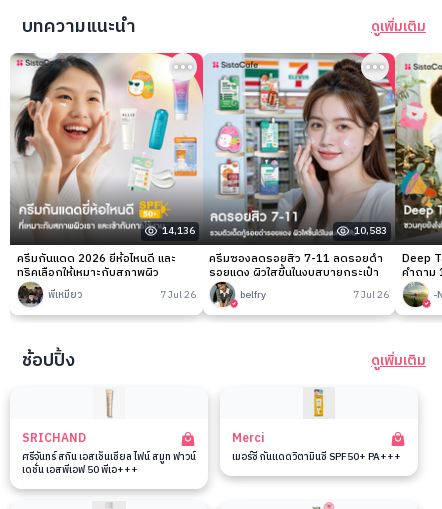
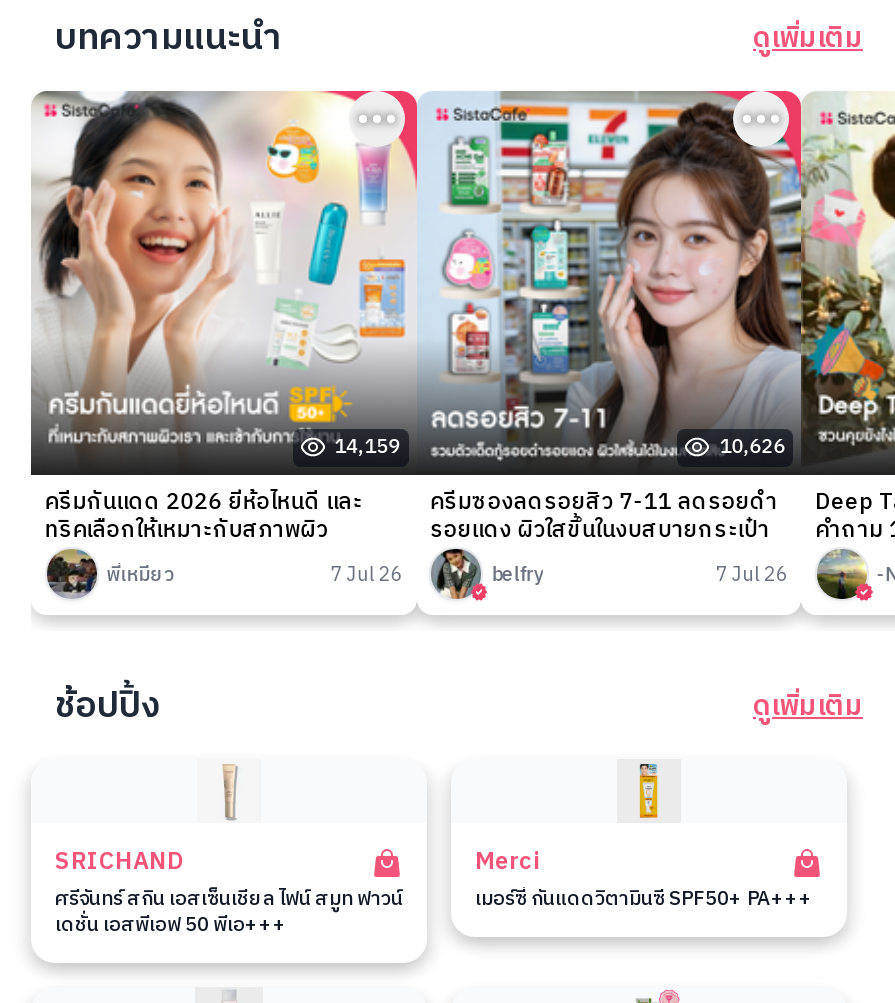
[162,223,195,239] 14,136 -> [334,432,400,464] 14,159
[354,223,387,239] 10,583 -> [719,432,785,464] 10,626

